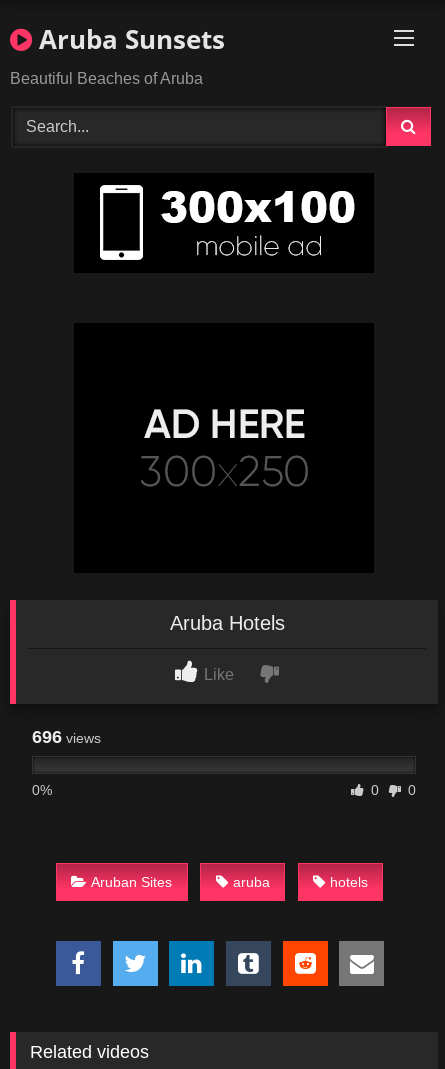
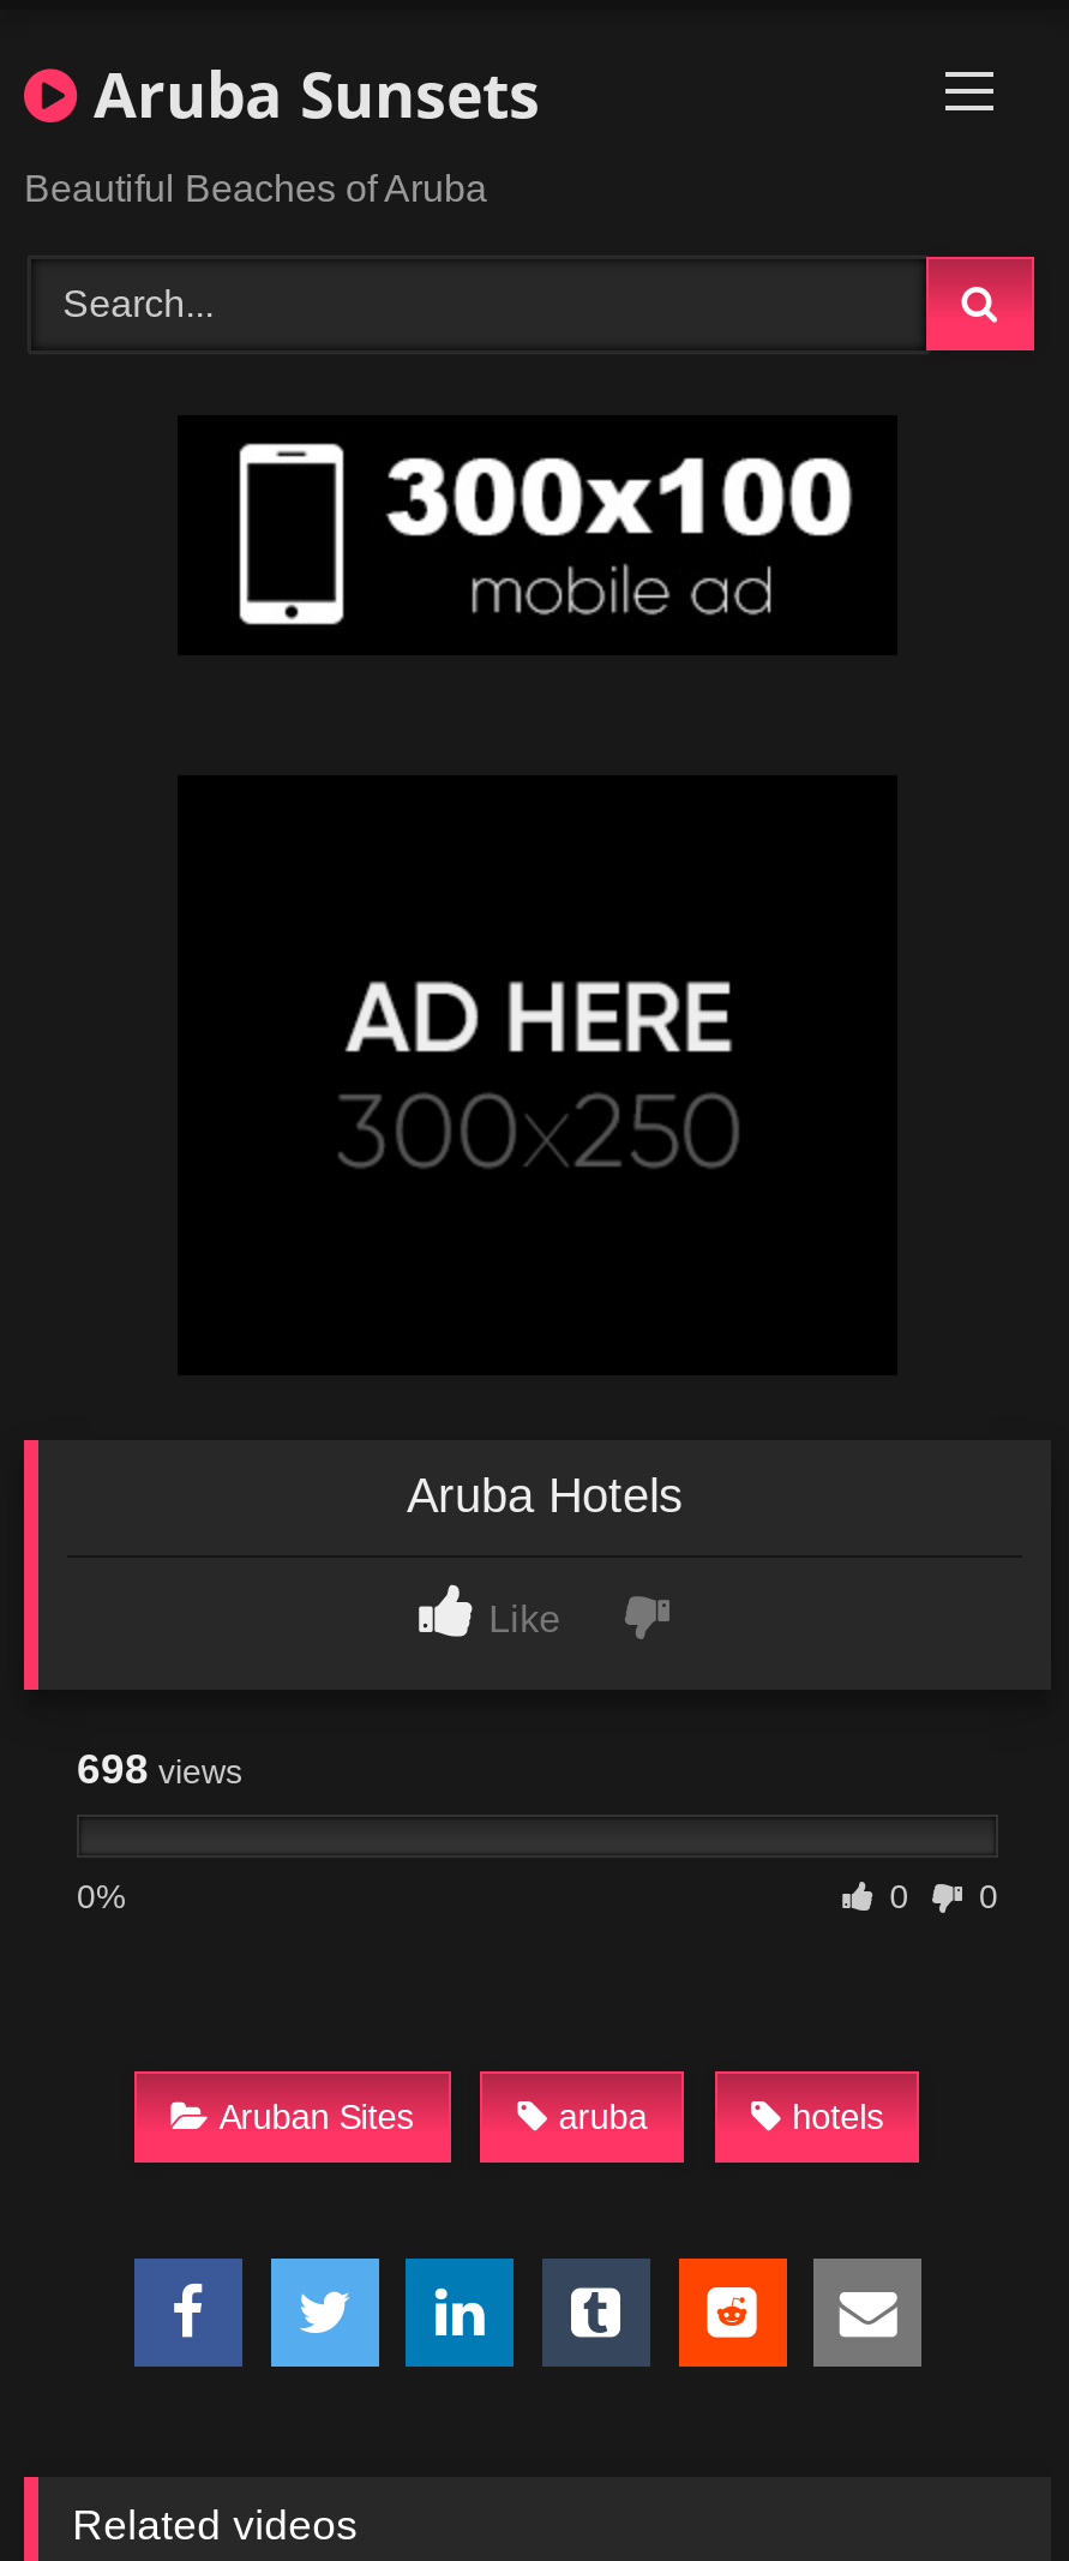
[32,727,101,747] 696 views -> [77,1746,242,1794] 698 views

